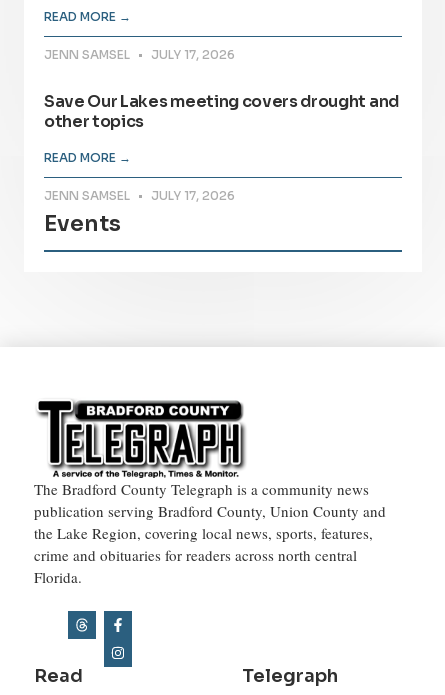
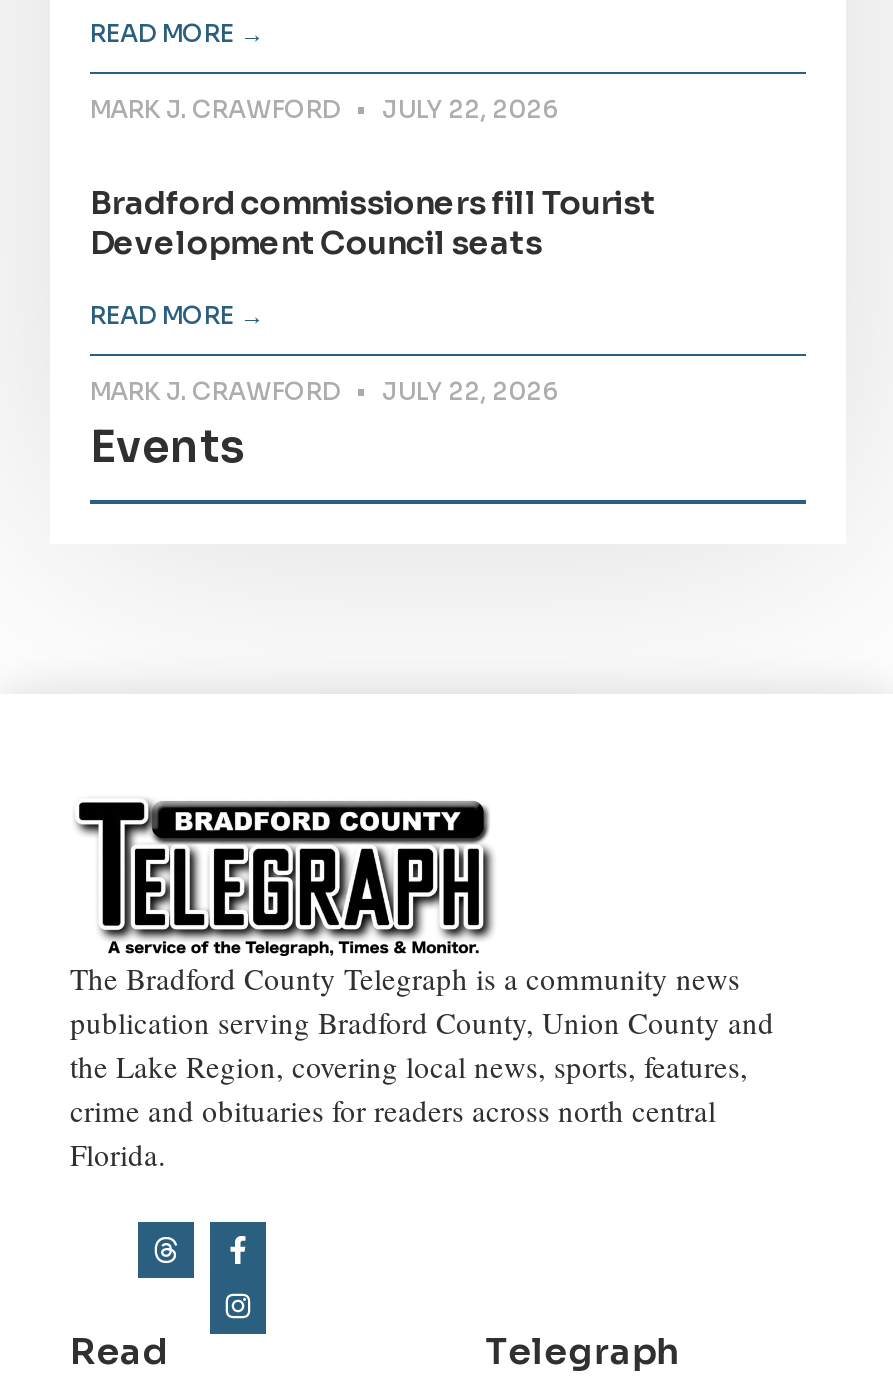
[44,47,235,62] JENN SAMSEL | JULY 17, 2026 -> [90,94,558,124] MARK J. CRAWFORD | JULY 22, 2026
[44,91,399,132] Save Our Lakes meeting covers drought and | other topics -> [90,182,656,264] Bradford commissioners fill Tourist | Development Council seats
[44,188,235,203] JENN SAMSEL | JULY 17, 2026 -> [90,376,558,406] MARK J. CRAWFORD | JULY 22, 2026

